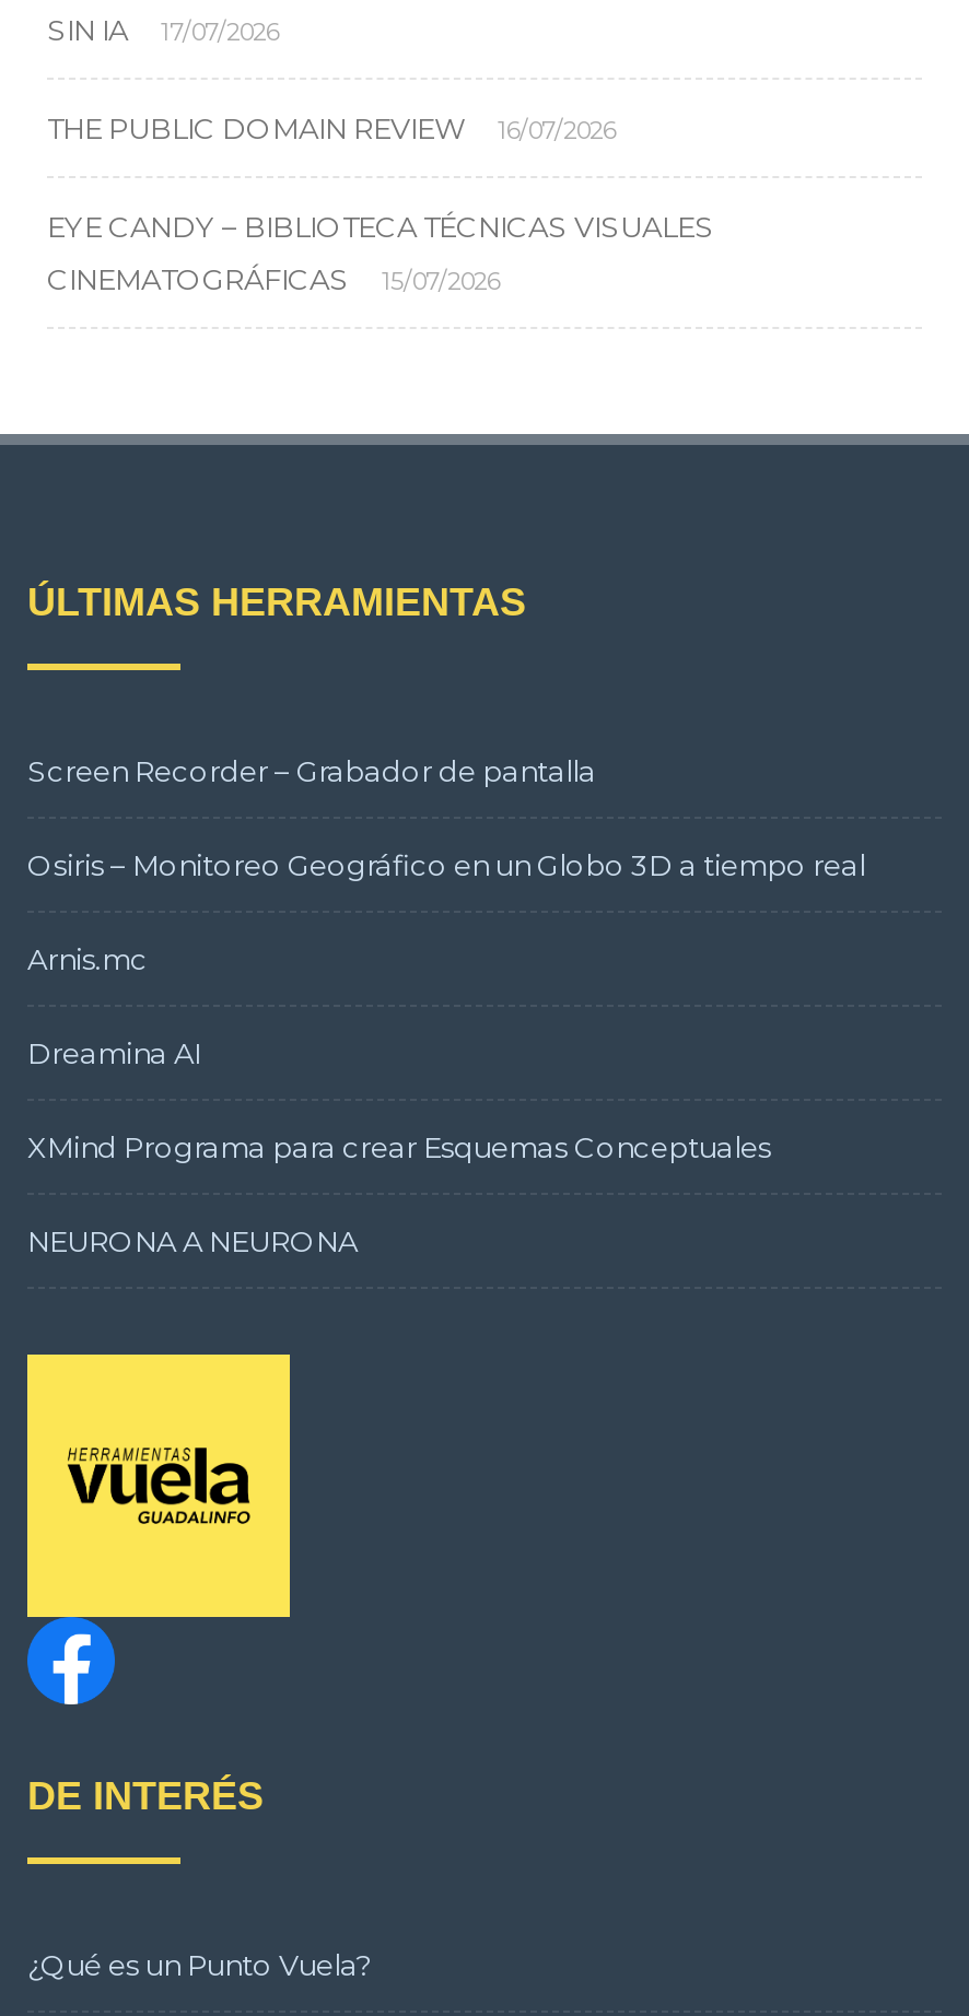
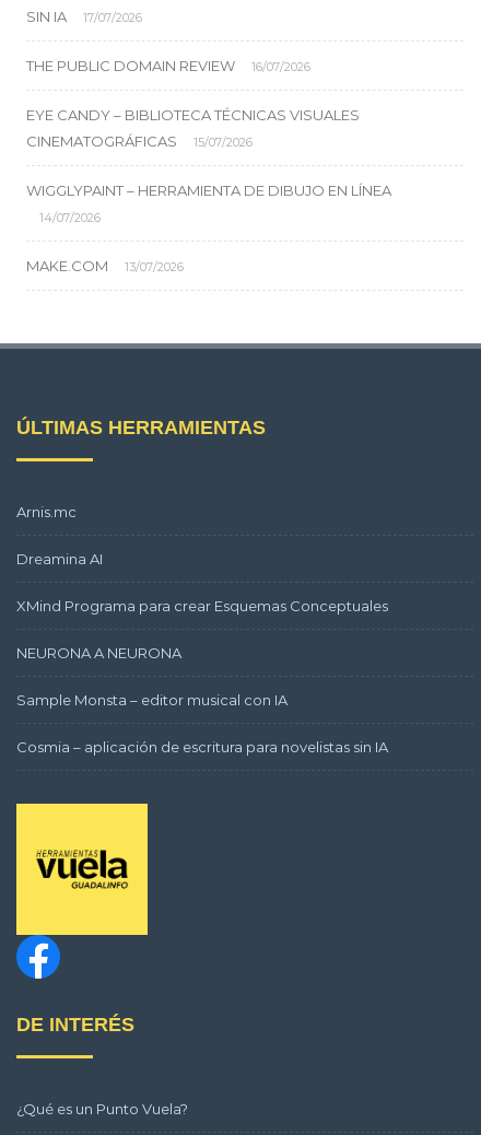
none -> [26,181,391,274] WIGGLYPAINT – HERRAMIENTA DE DIBUJO EN LÍNEA | 14/07/2026 | MAKE.COM | 13/07/2026
[27,753,865,882] Screen Recorder – Grabador de pantalla | Osiris – Monitoreo Geográfico en un Globo 3D a tiempo real -> none
none -> [16,691,388,755] Sample Monsta – editor musical con IA | Cosmia – aplicación de escritura para novelistas sin IA

